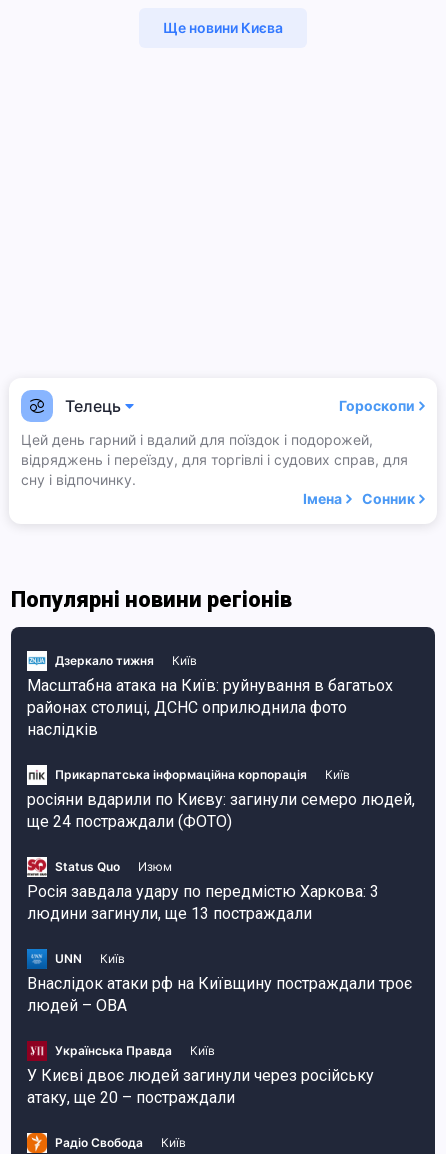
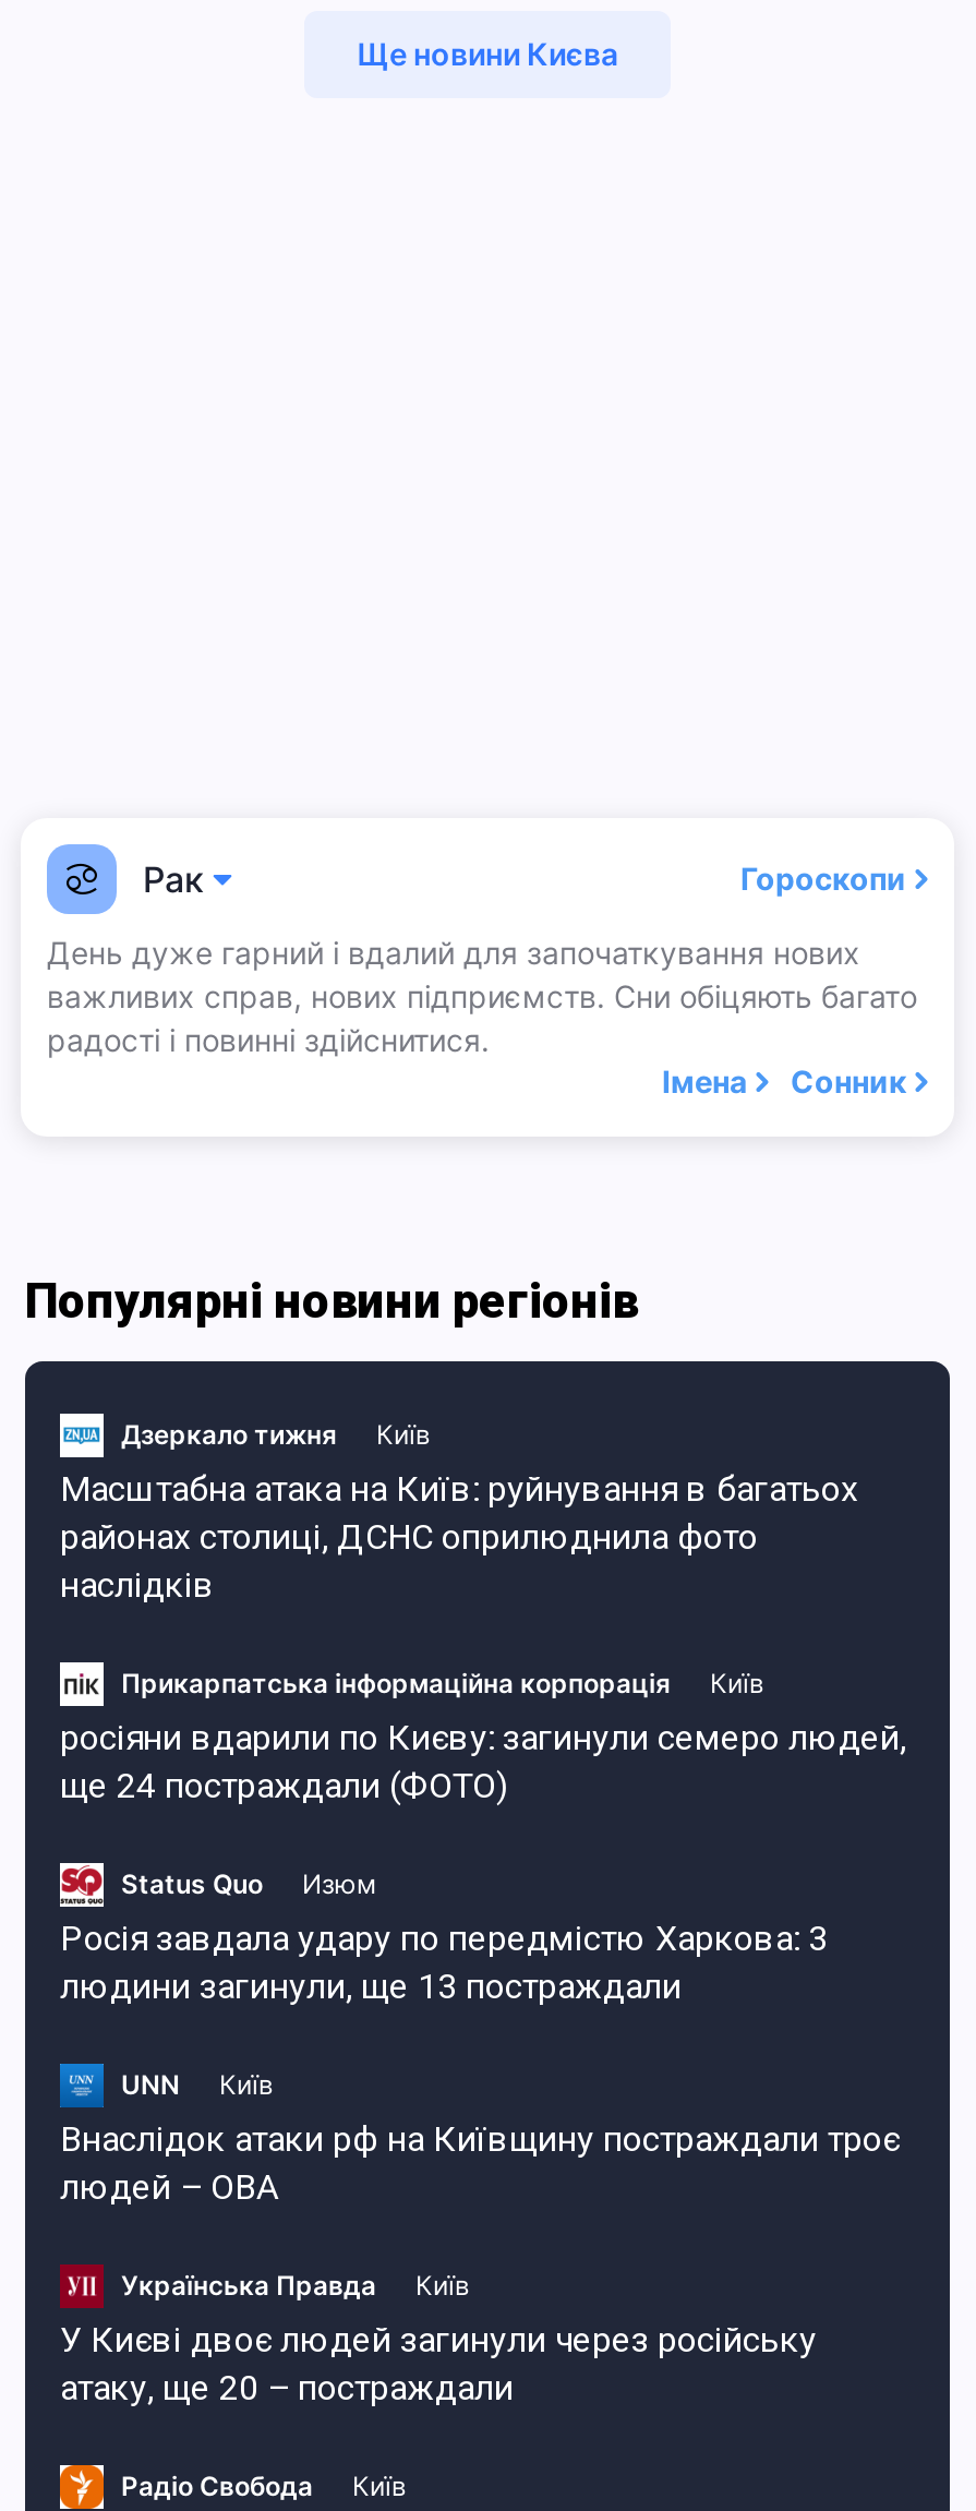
[65,396,121,416] Телець -> [143,856,204,900] Рак
[21,431,408,488] Цей день гарний і вдалий для поїздок і подорожей, | відряджень і переїзду, для торгівлі і судових справ, для | сну і відпочинку. -> [47,933,917,1057] День дуже гарний і вдалий для започаткування нових | важливих справ, нових підприємств. Сни обіцяють багато | радості і повинні здійснитися.

